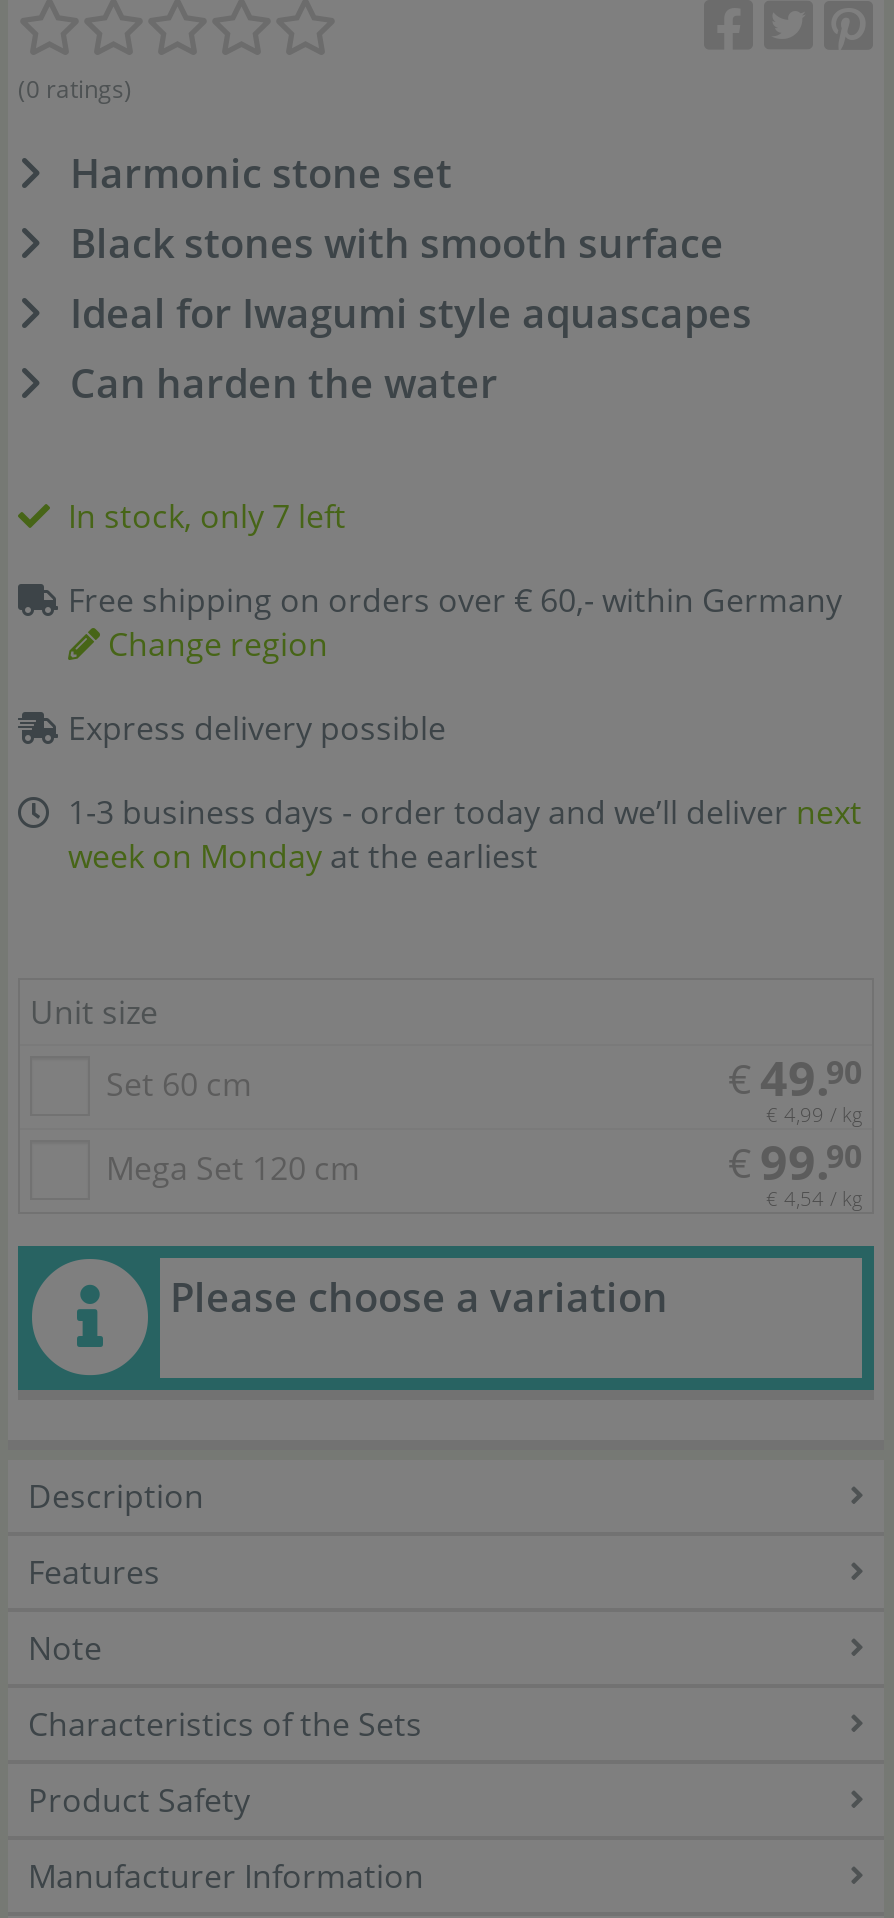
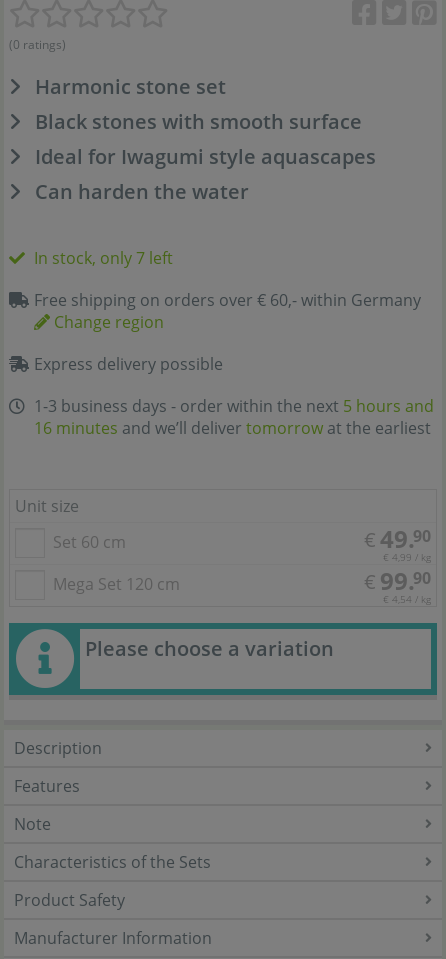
[68,790,862,878] 1-3 business days - order today and we’ll deliver next | week on Monday at the earliest -> [34,395,434,439] 1-3 business days - order within the next 5 hours and | 16 minutes and we’ll deliver tomorrow at the earliest

